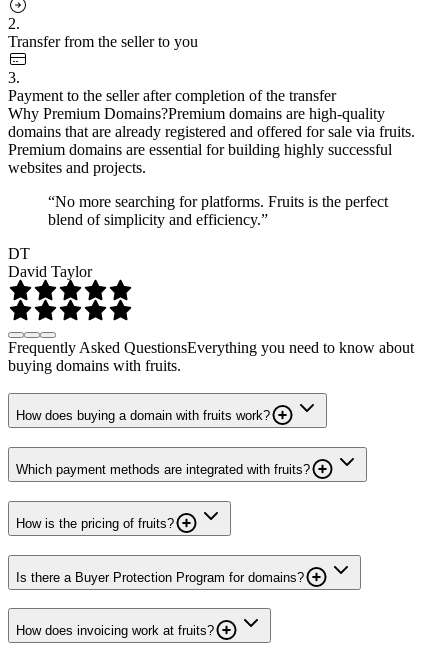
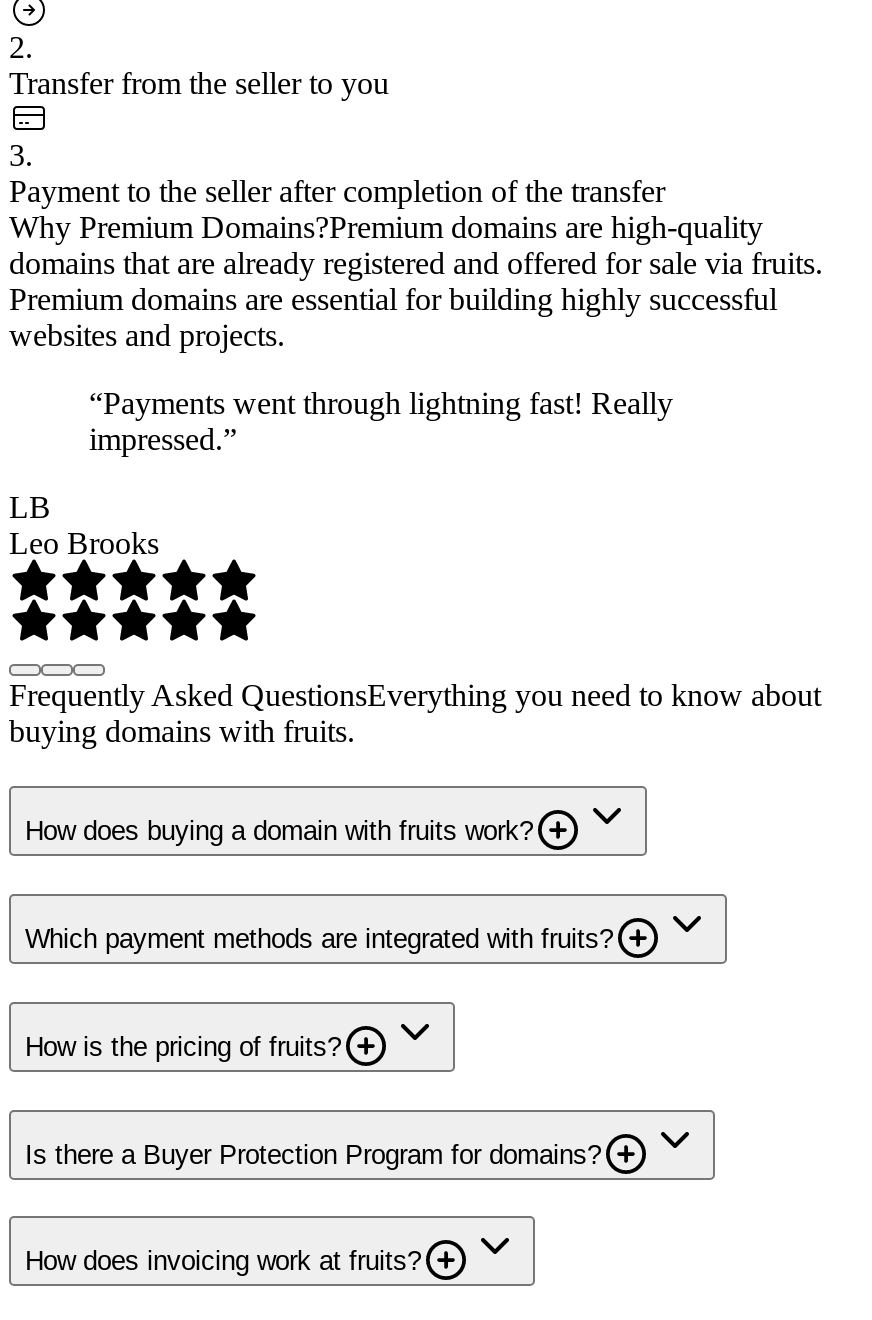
[48,193,388,228] “No more searching for platforms. Fruits is the perfect | blend of simplicity and efficiency.” -> [89,385,673,455] “Payments went through lightning fast! Really | impressed.”
[8,245,92,280] DT | David Taylor -> [9,489,159,559] LB | Leo Brooks

